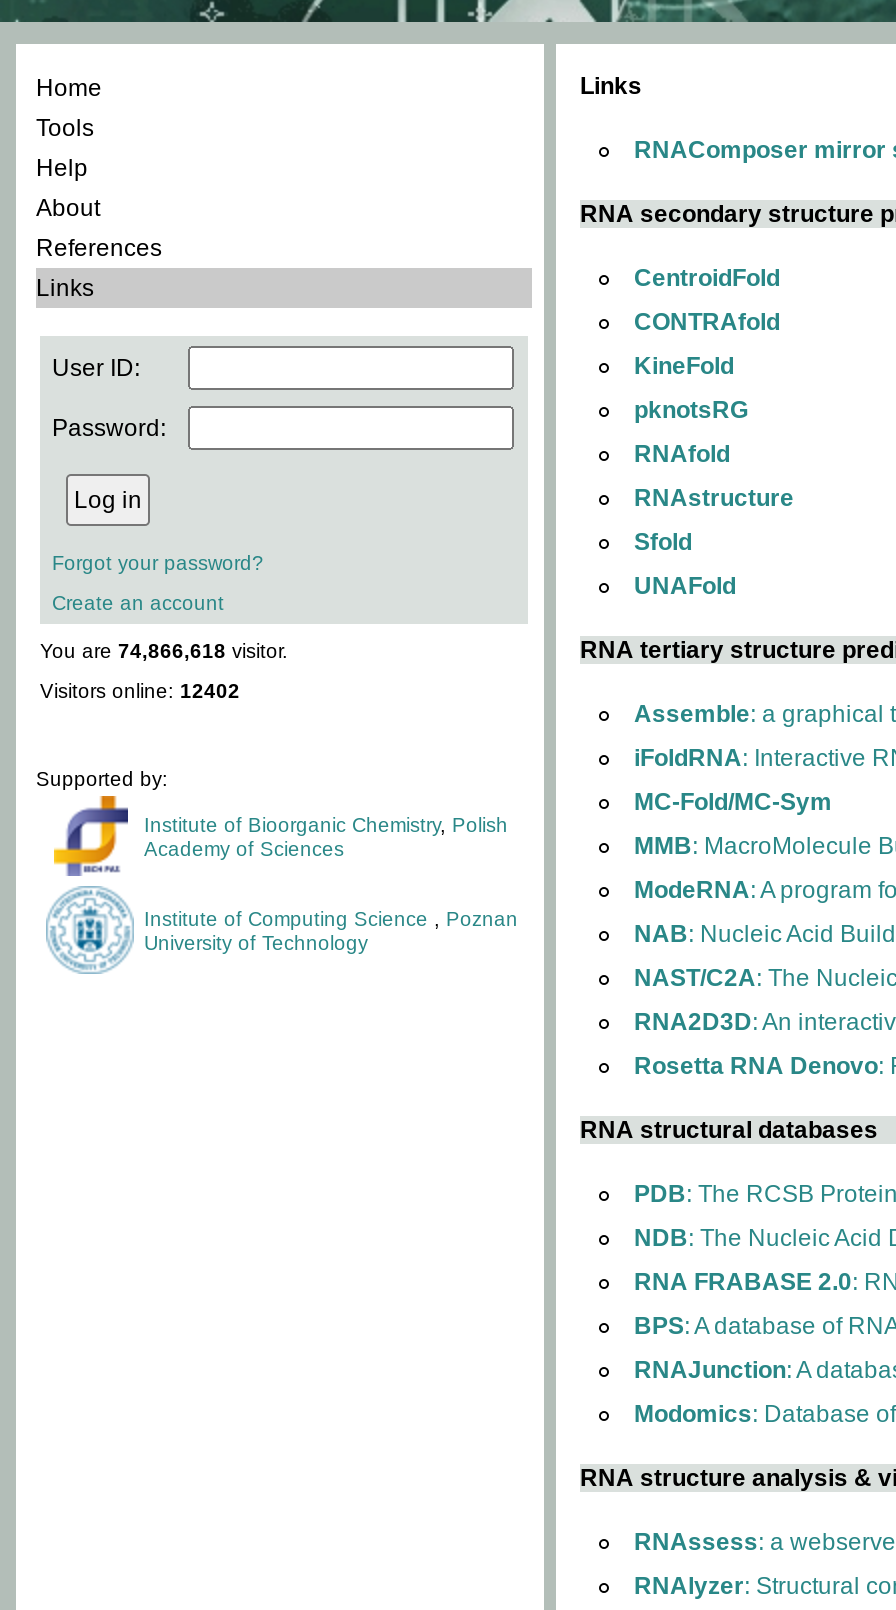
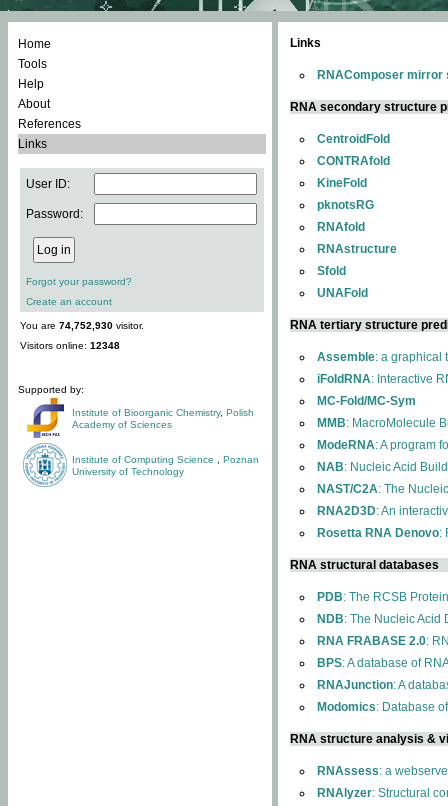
[40,640,288,662] You are 74,866,618 visitor. -> [20,320,144,331] You are 74,752,930 visitor.
[40,680,240,702] Visitors online: 12402 -> [20,340,120,351] Visitors online: 12348

